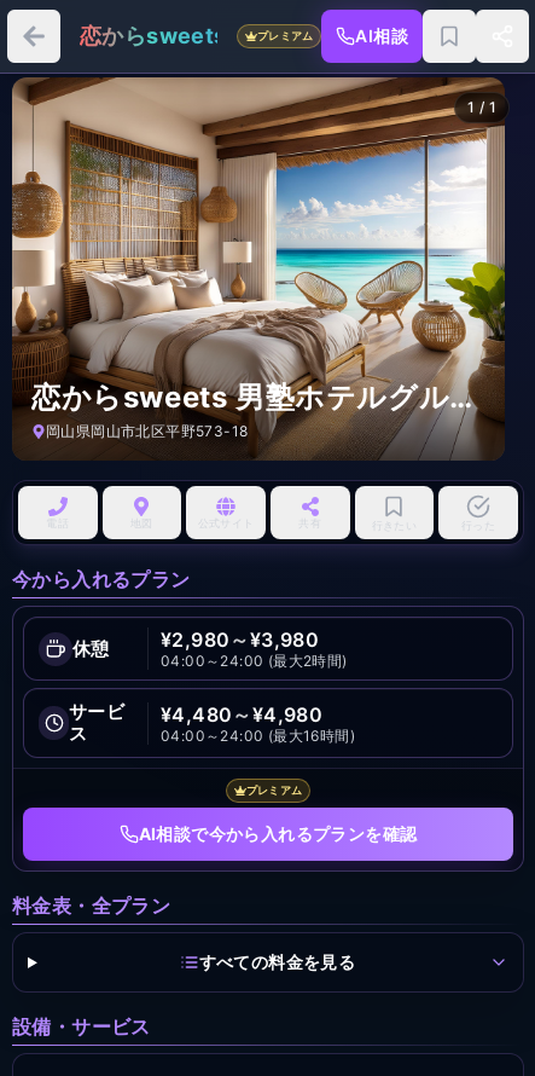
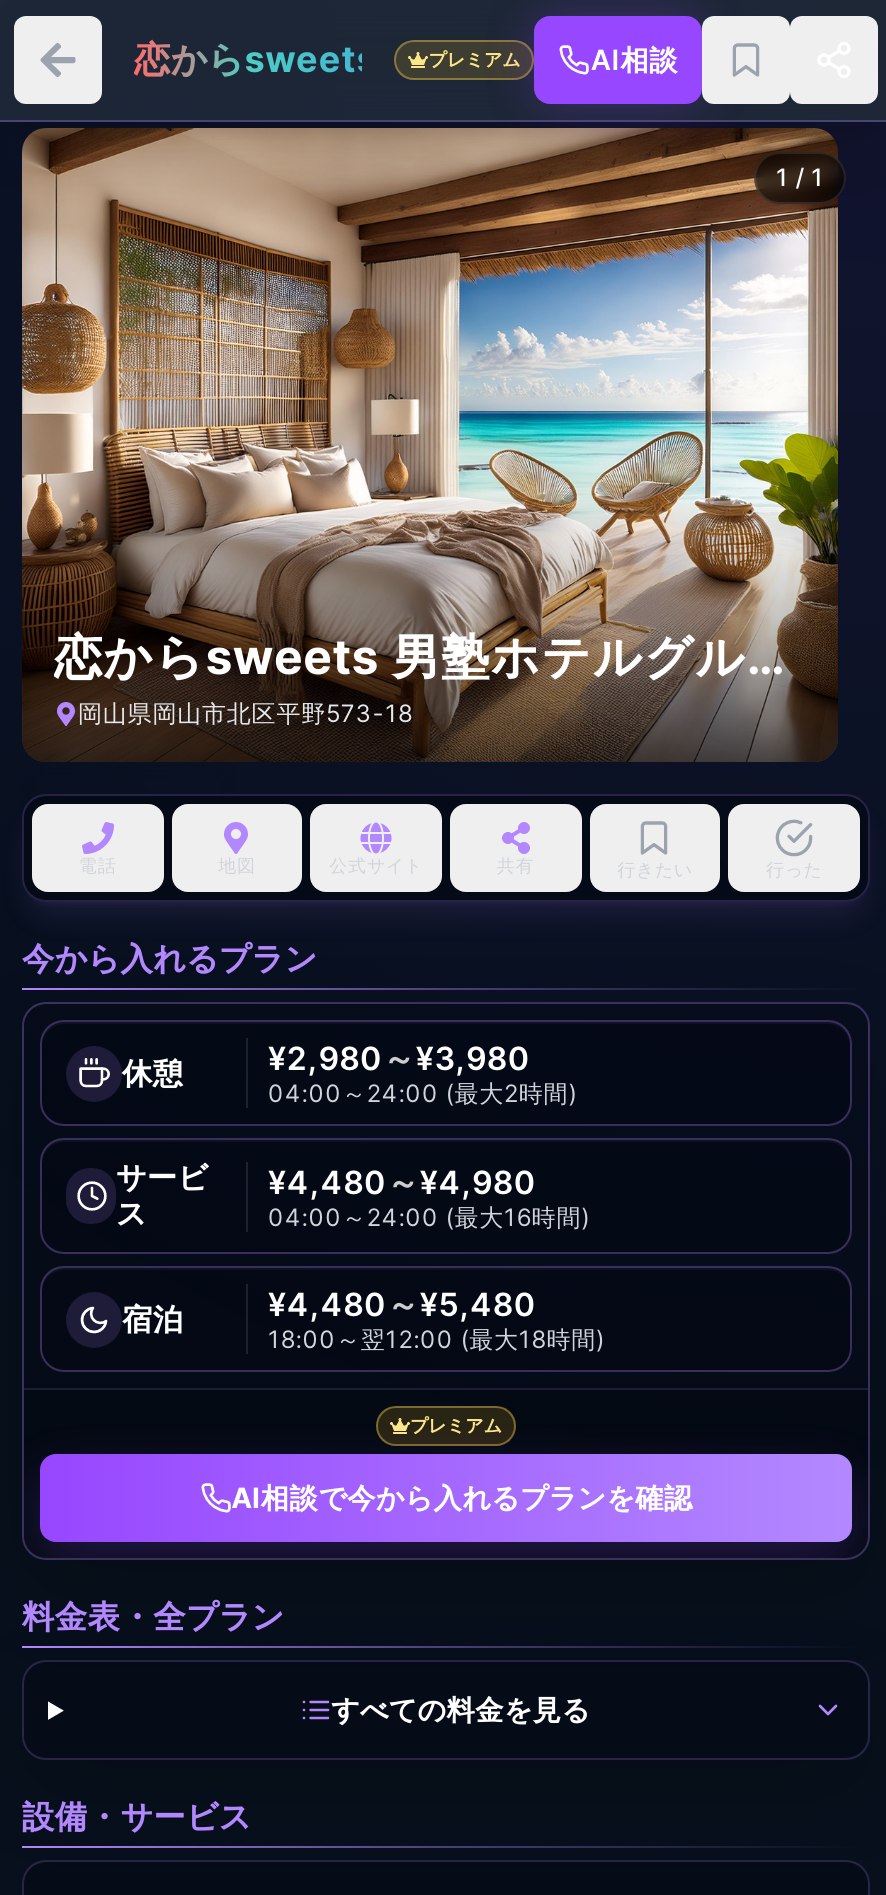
none -> [122,1285,605,1355] 宿泊 | ¥4,480～¥5,480 | 18:00～翌12:00 (最大18時間)

